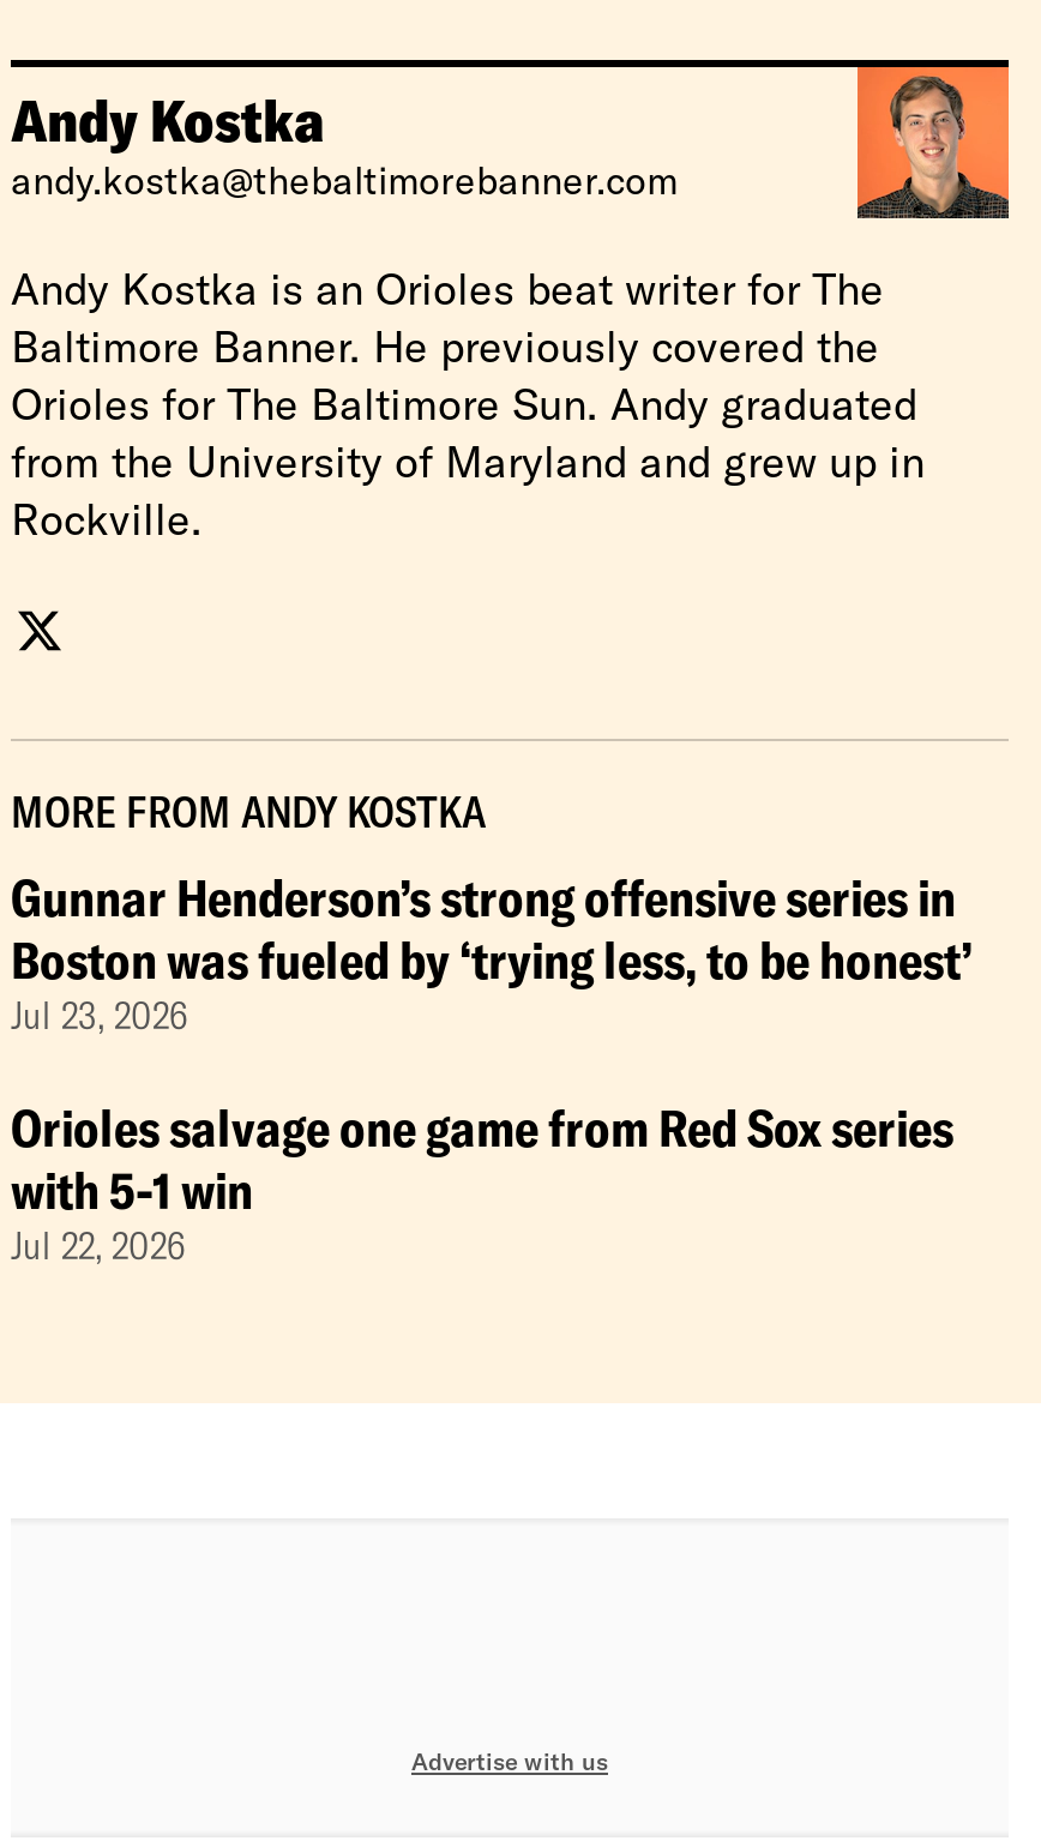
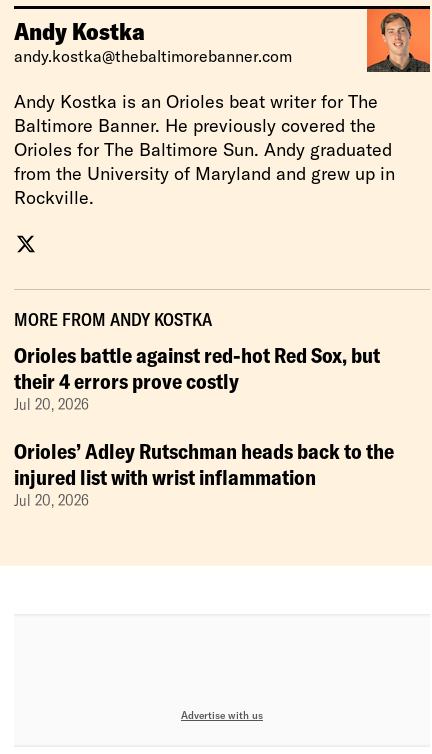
[11,866,973,1039] Gunnar Henderson’s strong offensive series in | Boston was fueled by ‘trying less, to be honest’ | Jul 23, 2026 -> [14,342,380,414] Orioles battle against red-hot Red Sox, but | their 4 errors prove costly | Jul 20, 2026
[11,1097,953,1269] Orioles salvage one game from Red Sox series | with 5-1 win | Jul 22, 2026 -> [14,438,394,510] Orioles’ Adley Rutschman heads back to the | injured list with wrist inflammation | Jul 20, 2026

